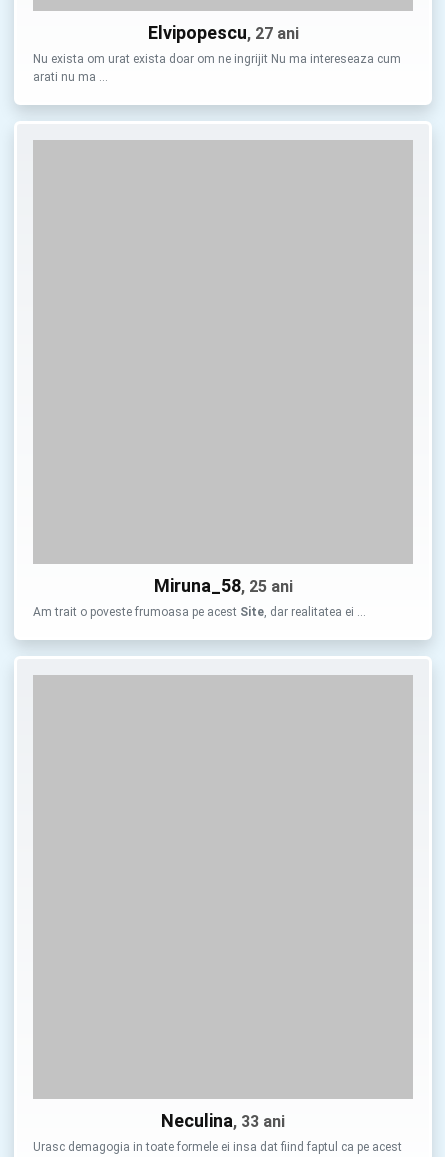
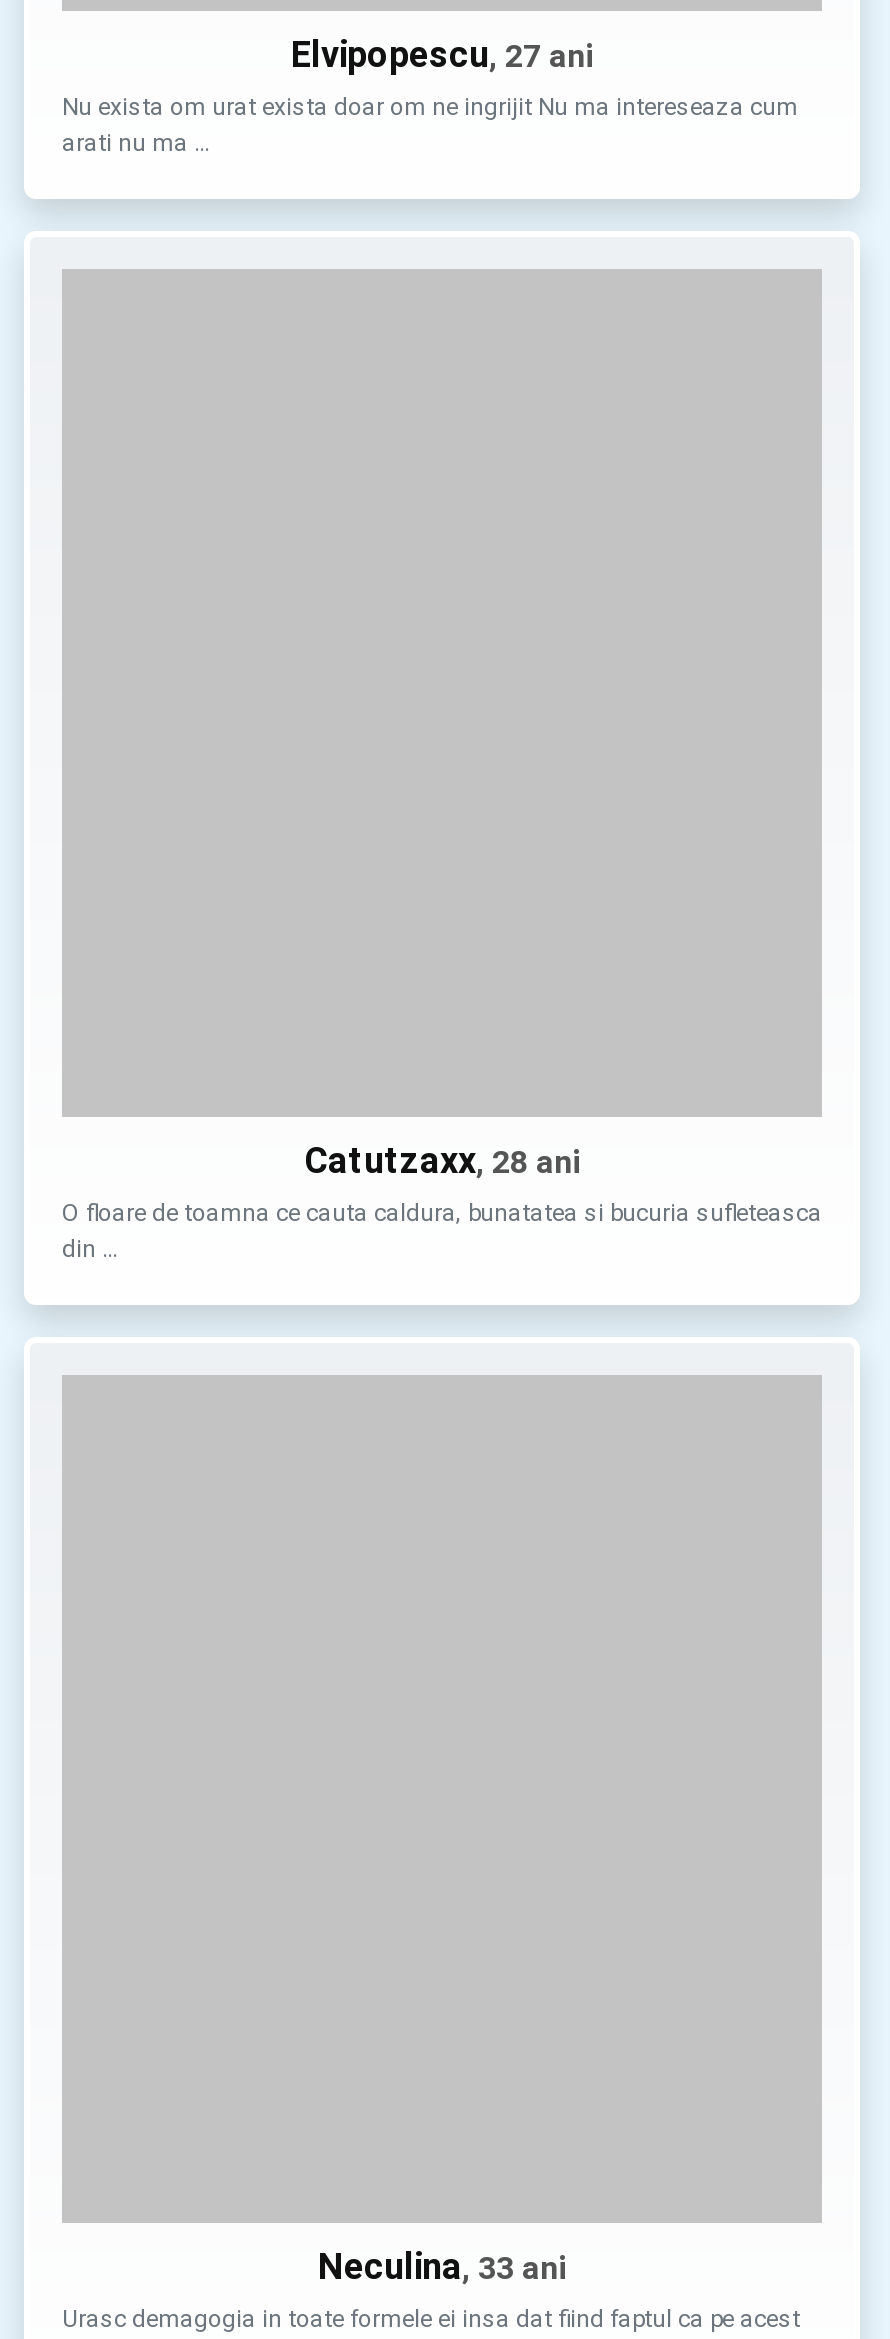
[33,575,366,619] Miruna_58, 25 ani | Am trait o poveste frumoasa pe acest Site, dar realitatea ei … -> [62,1139,822,1263] Catutzaxx, 28 ani | O floare de toamna ce cauta caldura, bunatatea si bucuria sufleteasca | din …

